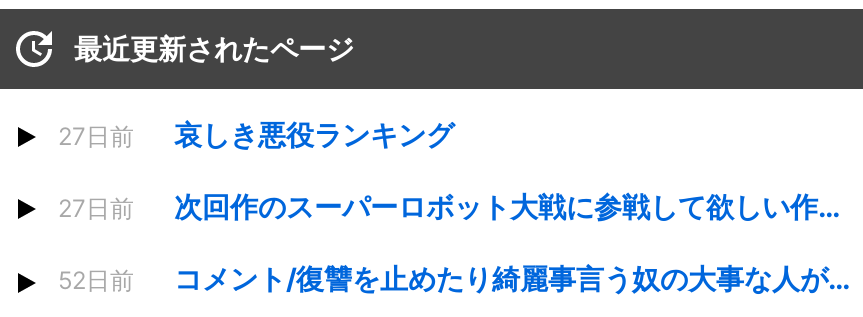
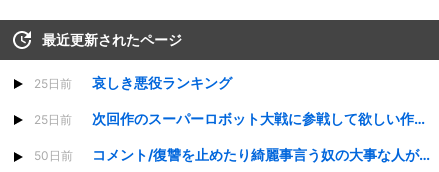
[58,117,454,151] 27日前 哀しき悪役ランキング -> [34,74,232,91] 25日前 哀しき悪役ランキング
[58,193,134,223] 27日前 -> [34,112,72,127] 25日前
[58,266,134,296] 52日前 -> [34,148,73,163] 50日前

